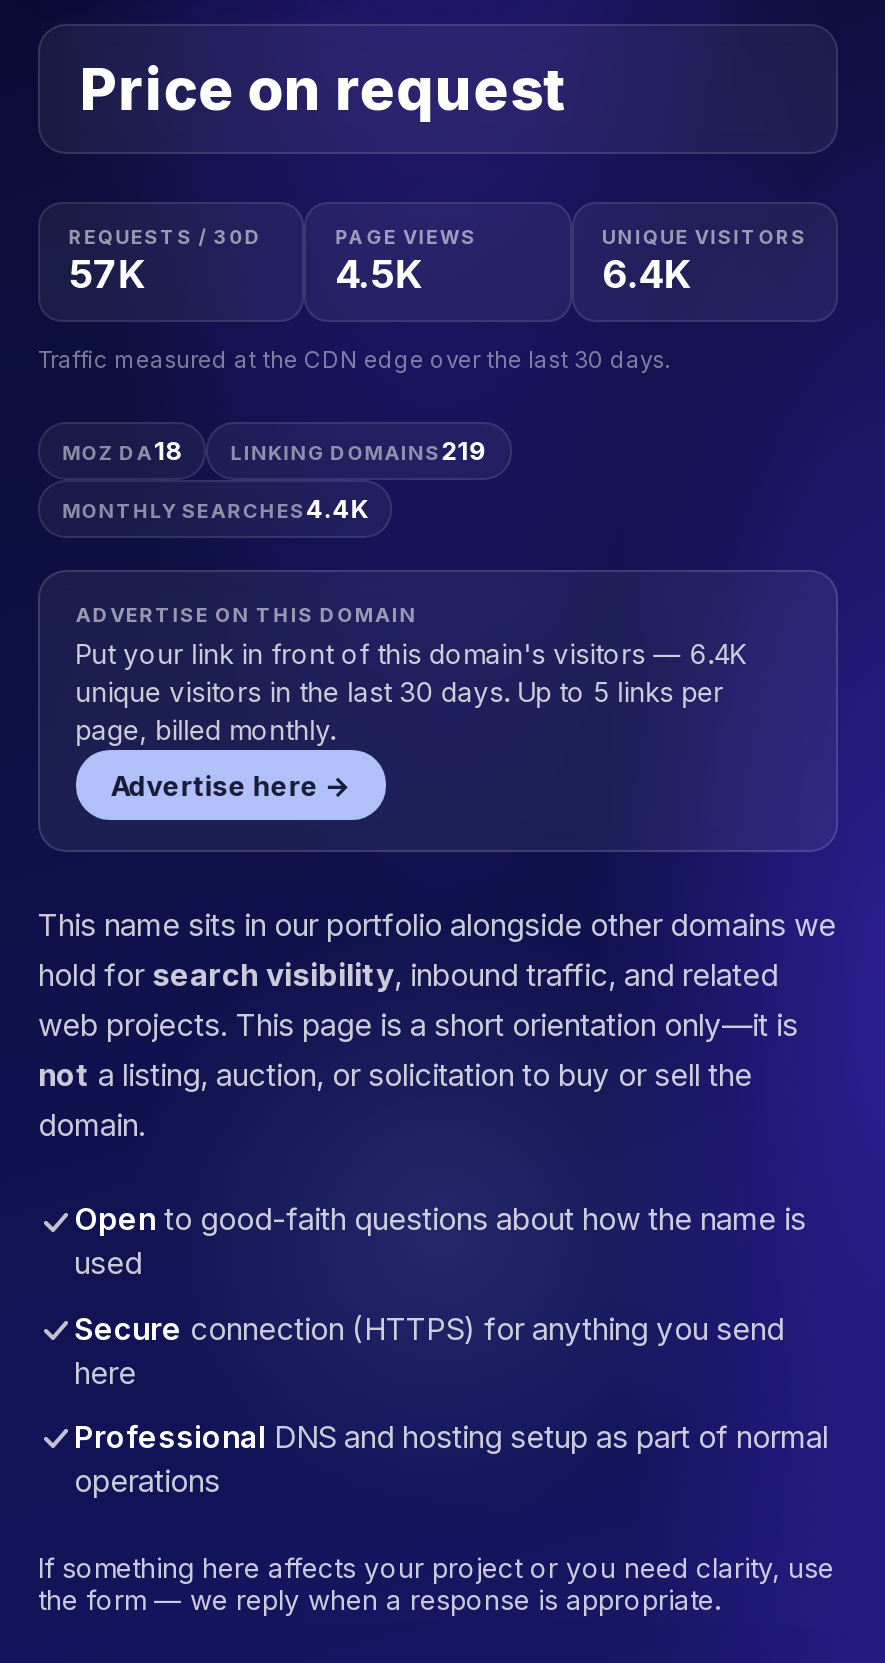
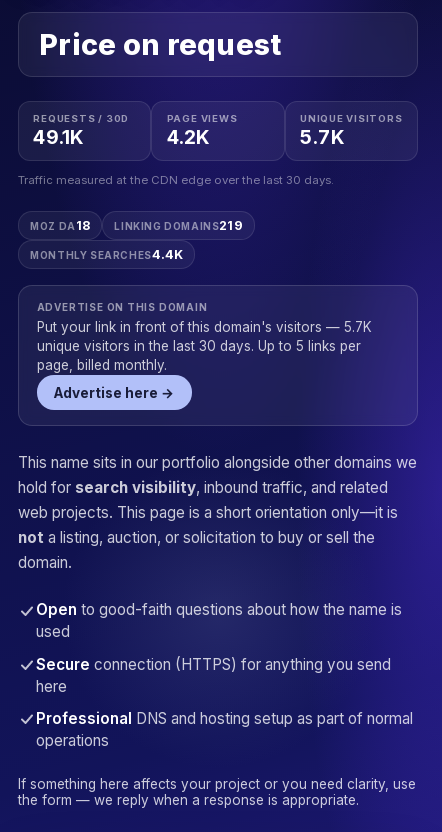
[69,251,146,299] 57K -> [33,125,84,149] 49.1K
[335,251,423,299] 4.5K -> [167,125,210,149] 4.2K
[602,251,692,299] 6.4K -> [300,125,345,149] 5.7K
[75,638,747,670] Put your link in front of this domain's visitors — 6.4K -> [37,319,372,335] Put your link in front of this domain's visitors — 5.7K

